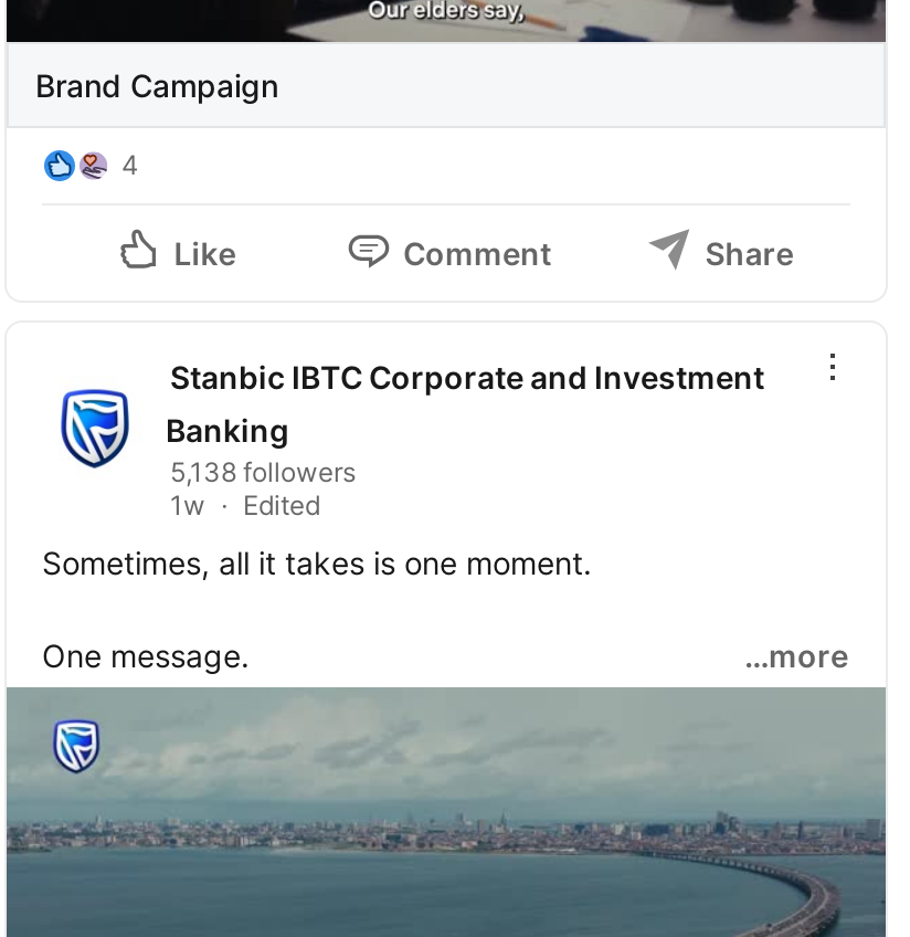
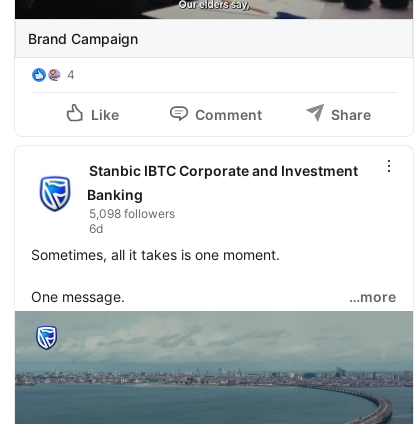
[170,456,356,522] 5,138 followers | 1w | Edited -> [89,206,175,236] 5,098 followers | 6d

